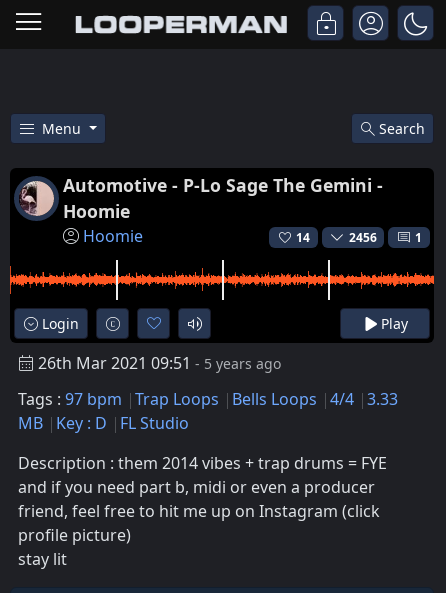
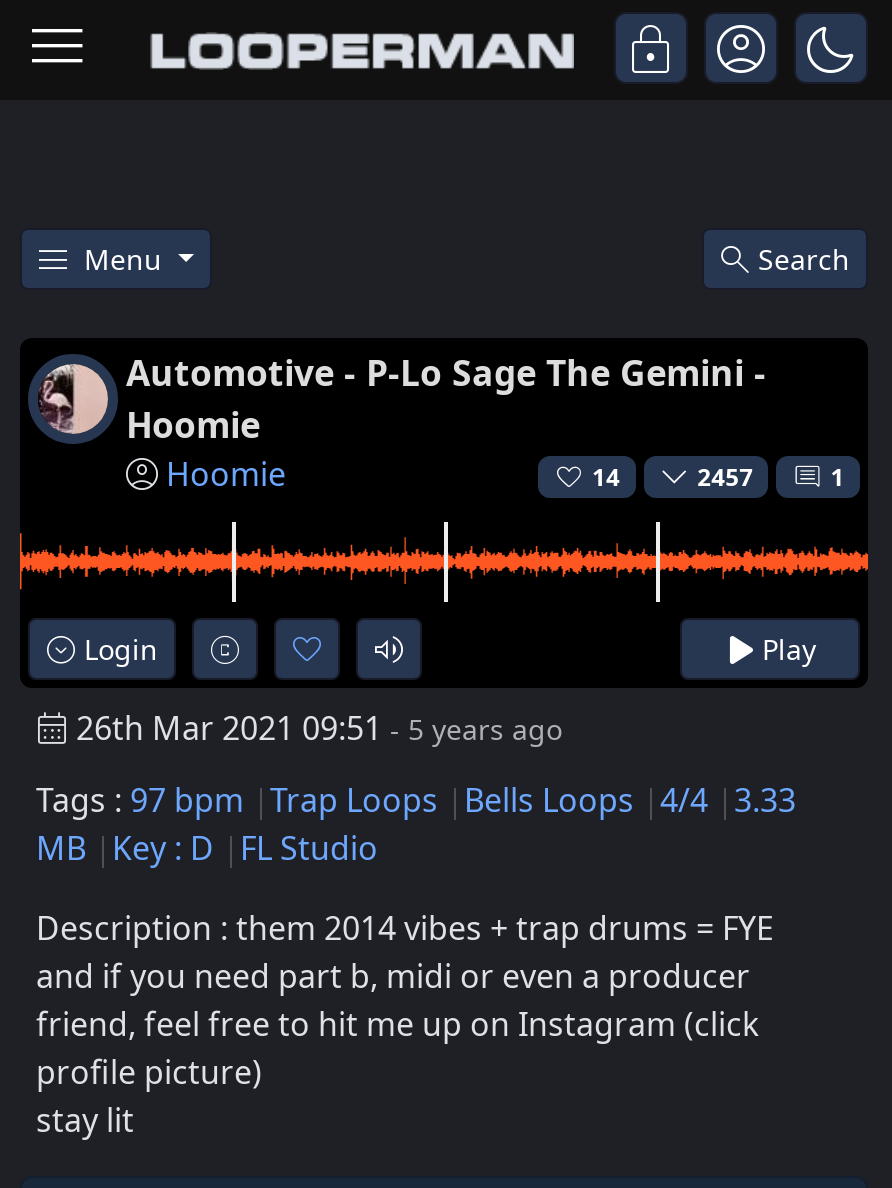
[349,229,377,246] 2456 -> [697,460,753,494] 2457

